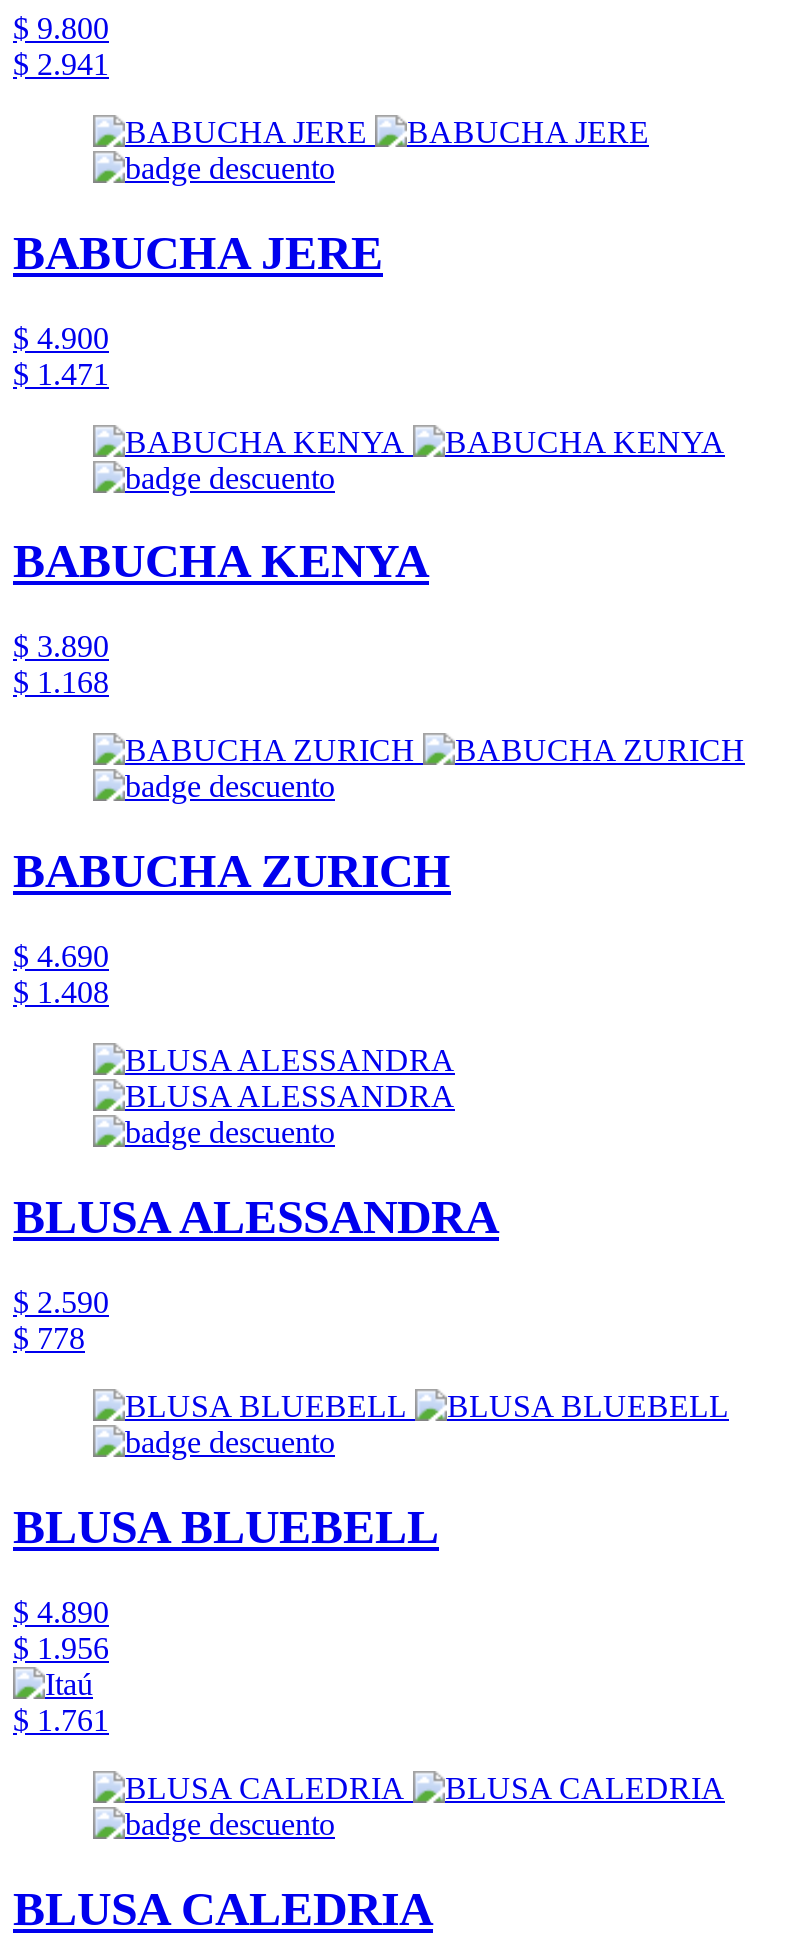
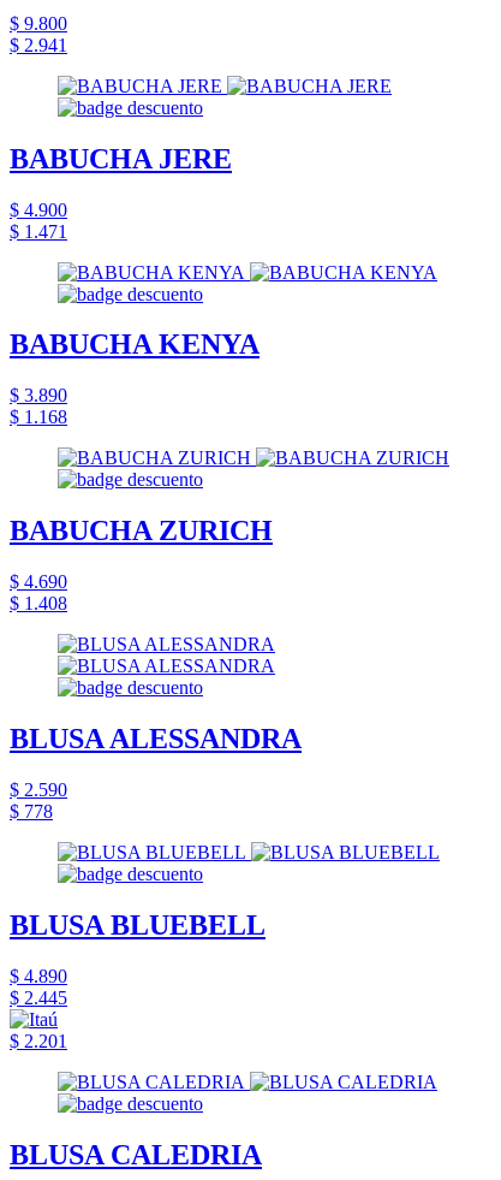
[13,1631,109,1665] $ 1.956 -> [10,987,67,1008] $ 2.445
[13,1703,109,1737] $ 1.761 -> [10,1031,67,1051] $ 2.201

